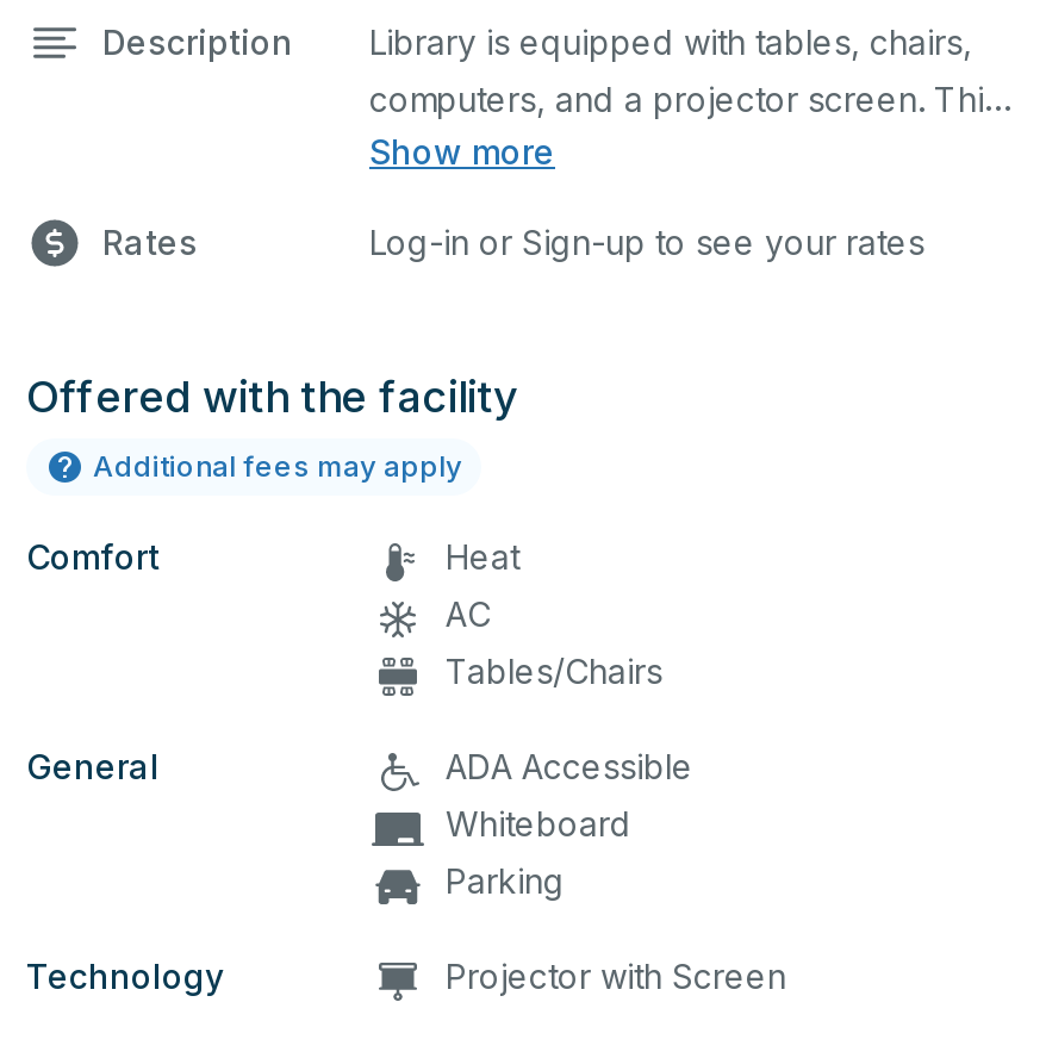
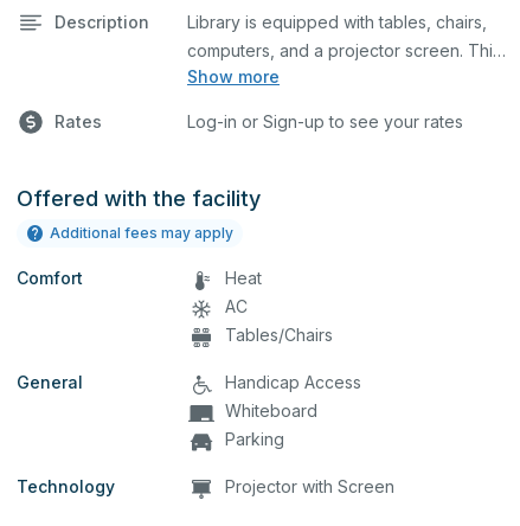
[446,745,693,785] ADA Accessible -> [225,371,361,392] Handicap Access

